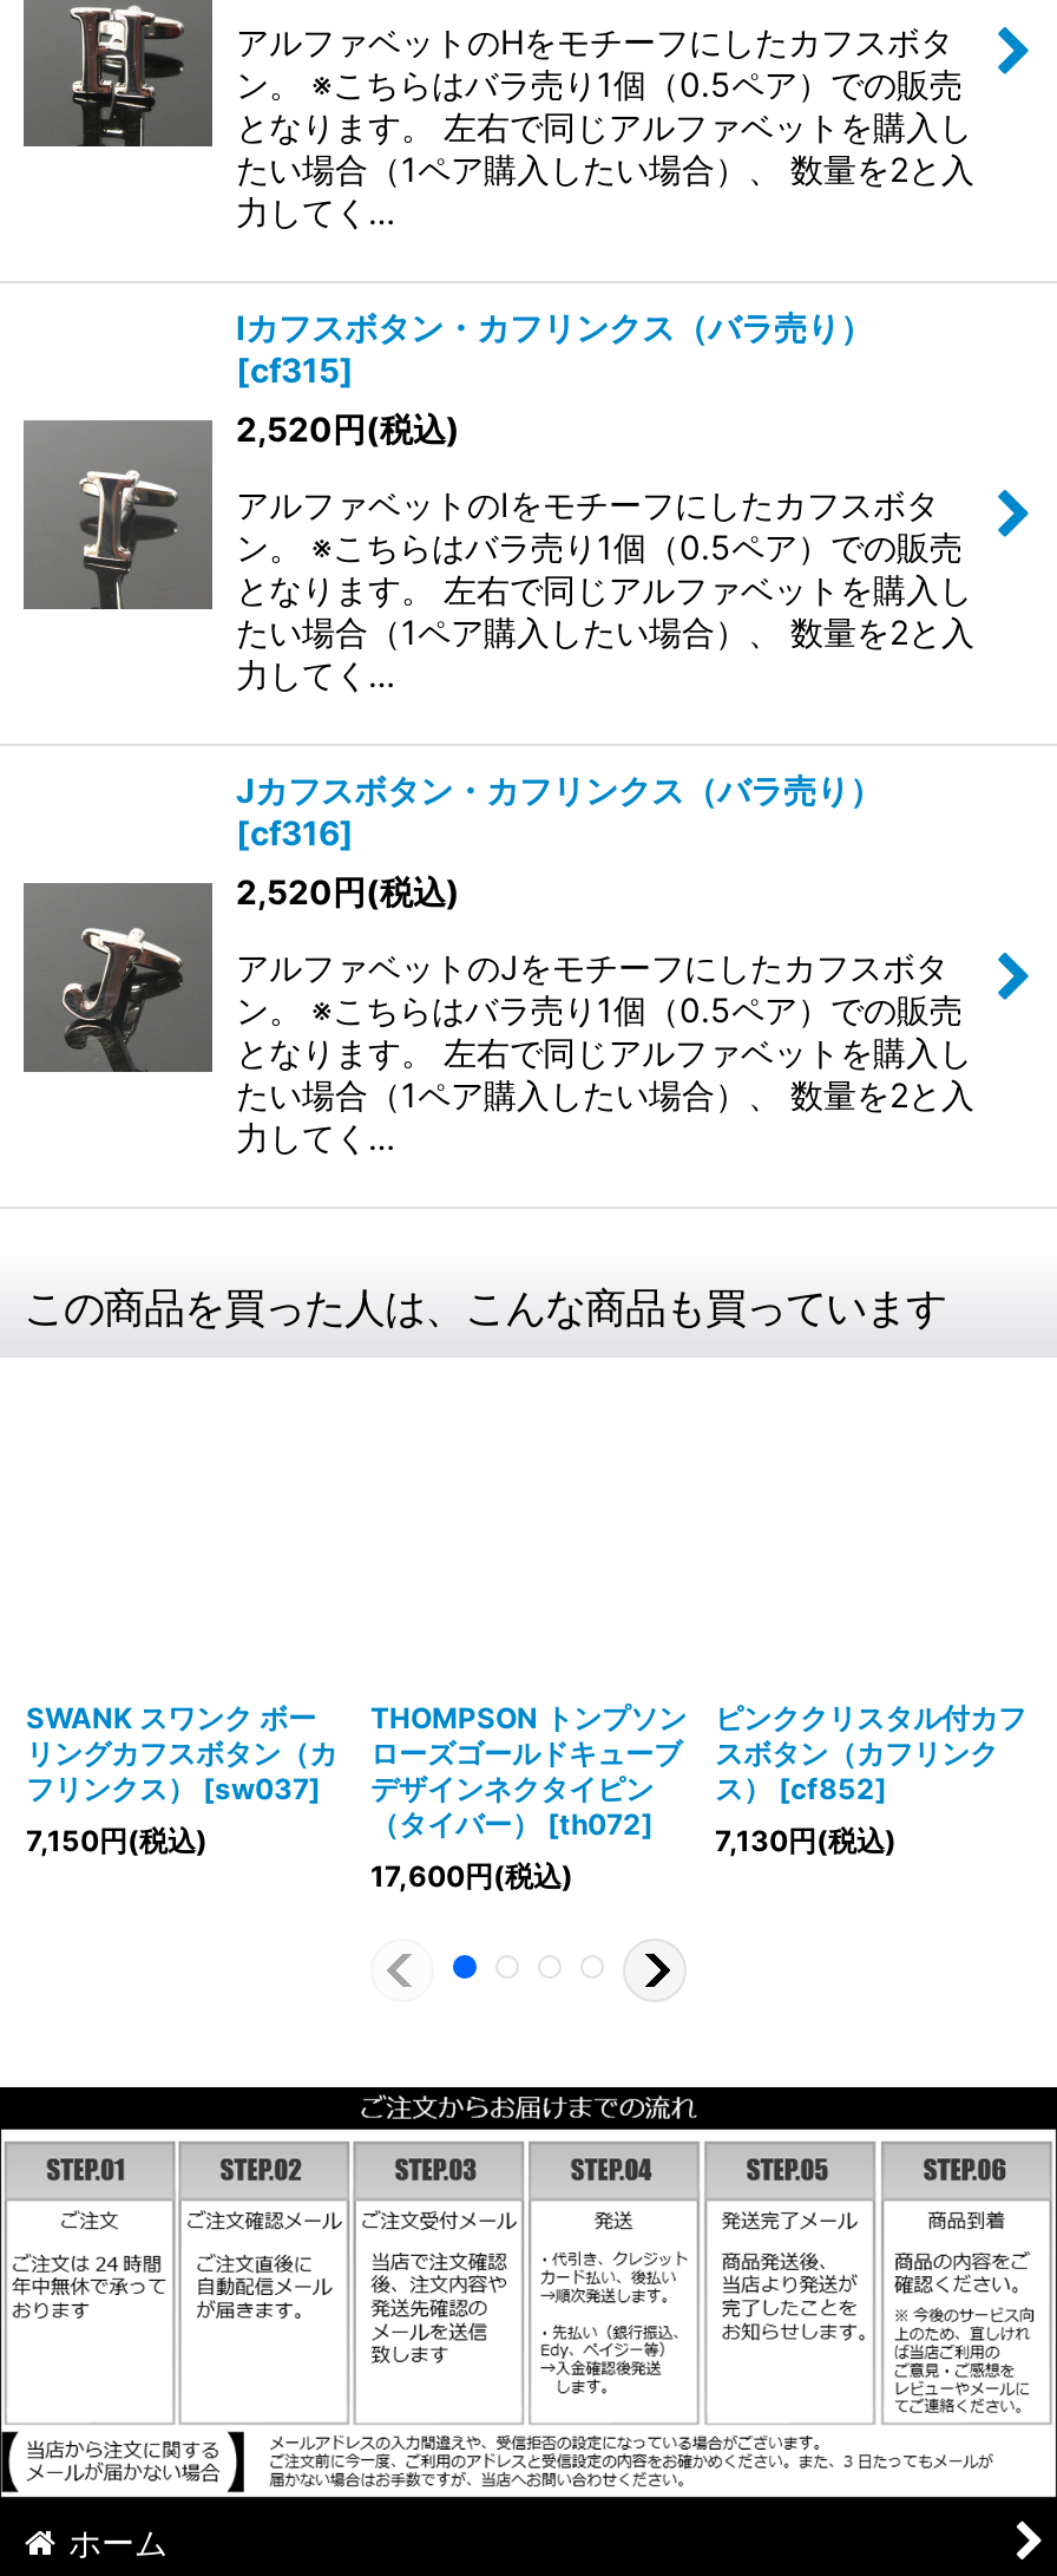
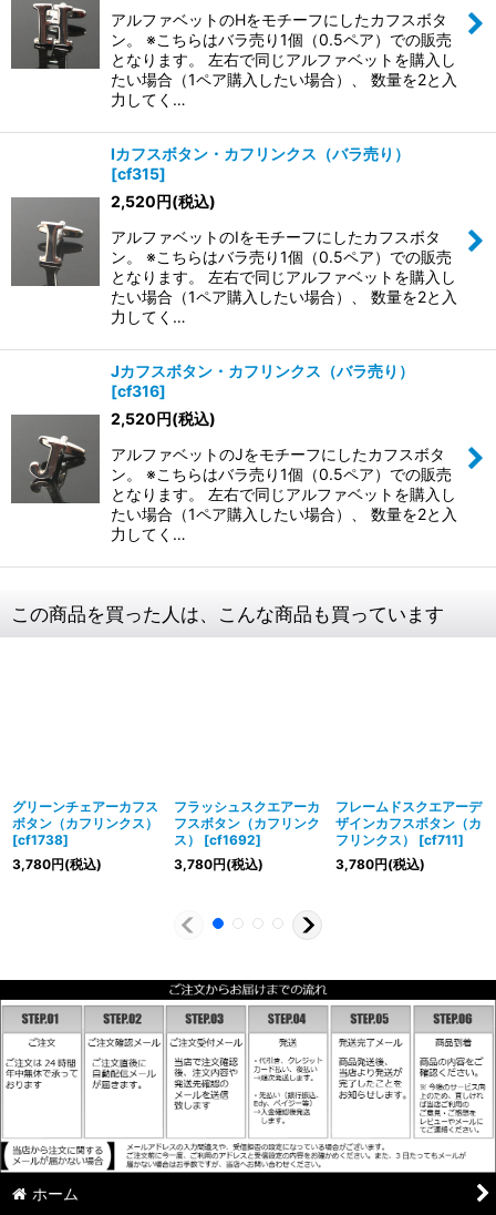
[26,1700,337,1806] SWANK スワンク ボー | リングカフスボタン（カ | フリンクス） [sw037] -> [12,798,158,848] グリーンチェアーカフス | ボタン（カフリンクス） | [cf1738]
[370,1700,687,1842] THOMPSON トンプソン | ローズゴールドキューブ | デザインネクタイピン | （タイバー） [th072] -> [174,798,320,848] フラッシュスクエアーカ | フスボタン（カフリンク | ス） [cf1692]
[715,1700,1026,1806] ピンククリスタル付カフ | スボタン（カフリンク | ス） [cf852] -> [335,798,482,848] フレームドスクエアーデ | ザインカフスボタン（カ | フリンクス） [cf711]
[26,1823,208,1858] 7,150円(税込) -> [12,856,102,872] 3,780円(税込)
[715,1823,897,1858] 7,130円(税込) -> [335,856,425,872] 3,780円(税込)
[370,1858,573,1894] 17,600円(税込) -> [174,856,263,872] 3,780円(税込)

